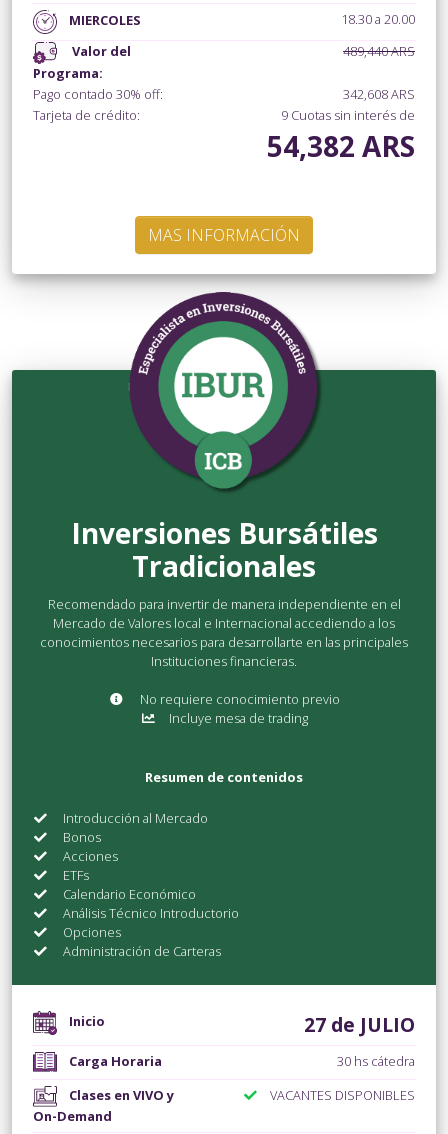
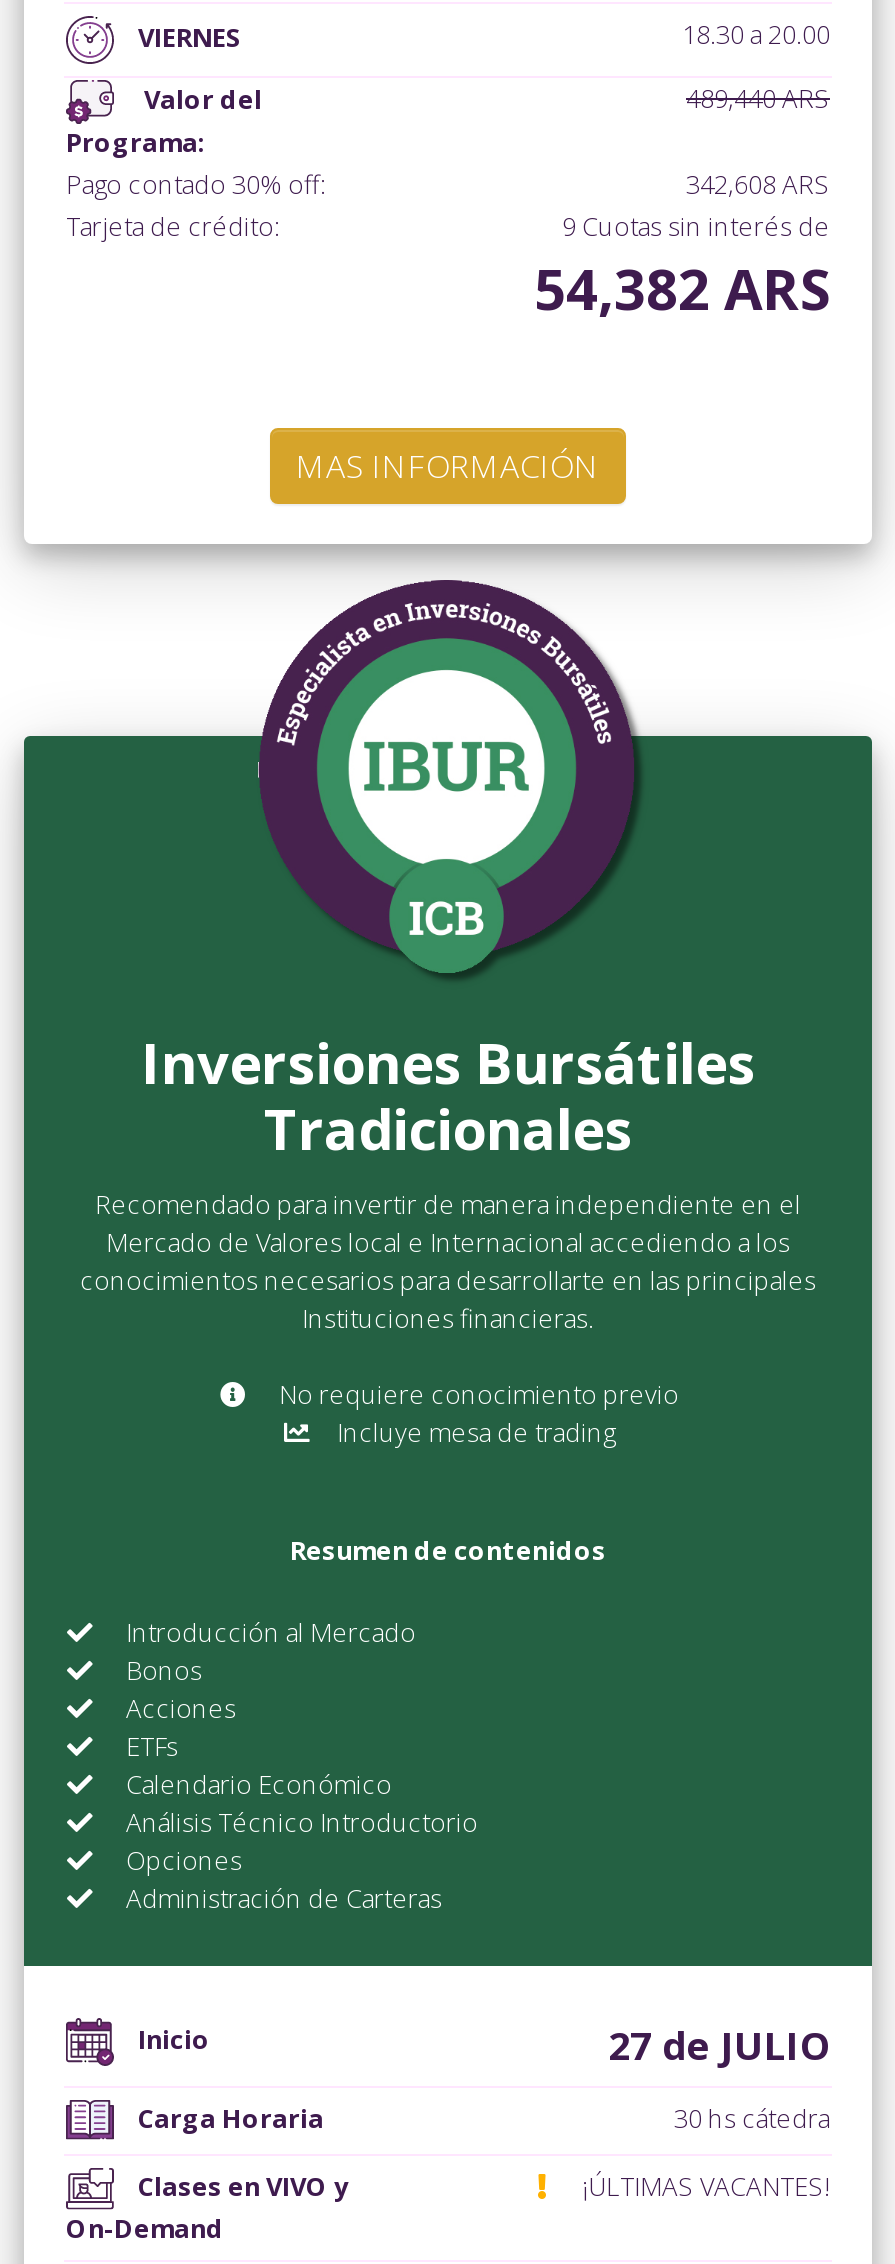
[69,11,141,29] MIERCOLES -> [138,18,242,54] VIERNES
[270,1085,415,1103] VACANTES DISPONIBLES -> [582,2167,830,2203] ¡ÚLTIMAS VACANTES!

